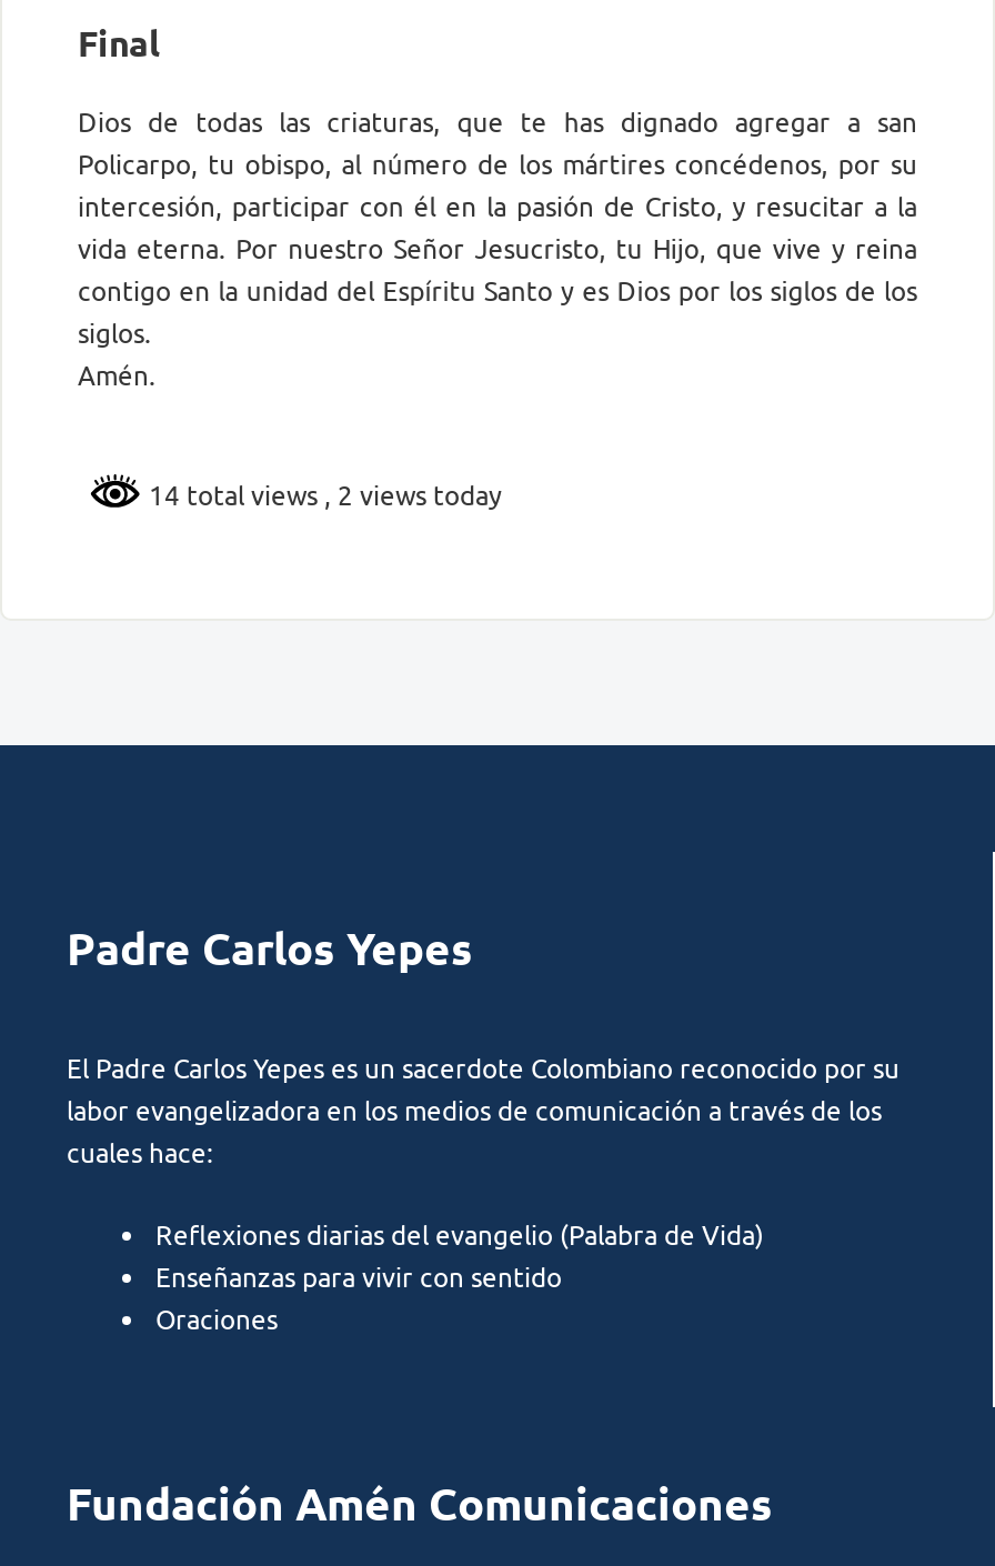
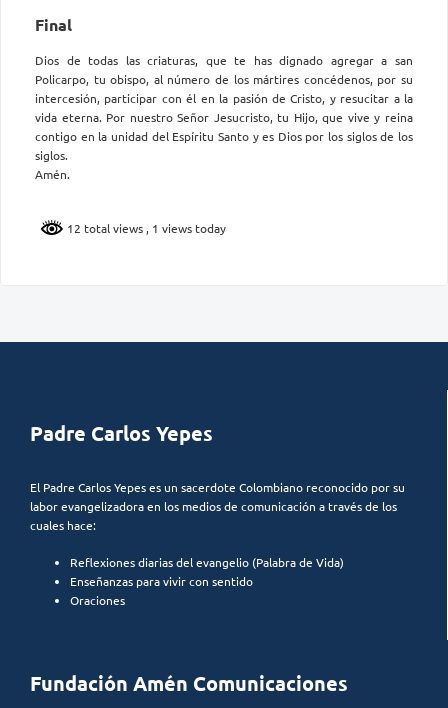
[142,475,502,510] 14 total views, 2 views today -> [64,220,226,236] 12 total views, 1 views today

